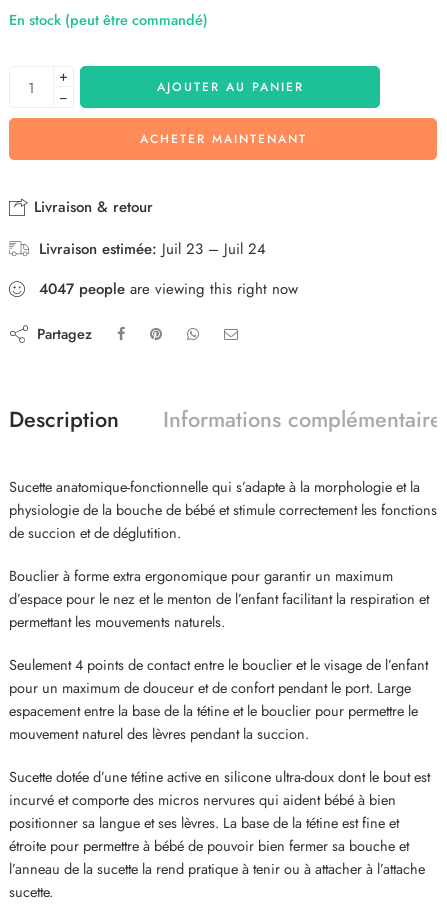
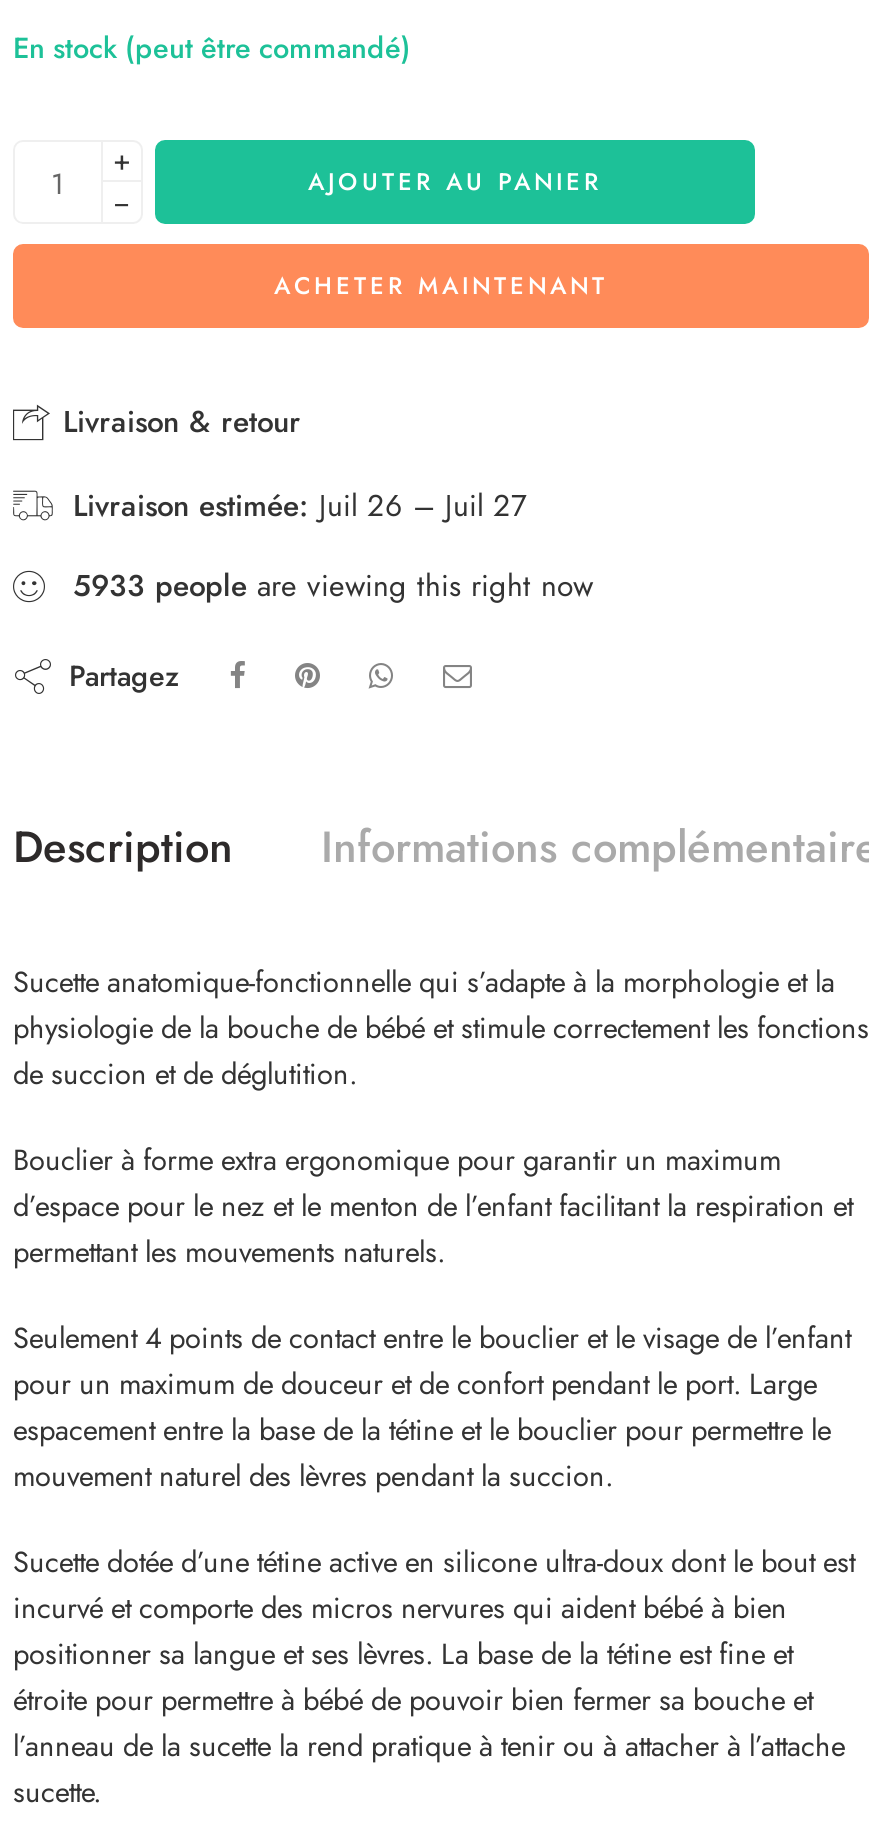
[39,238,266,260] Livraison estimée: Juil 23 – Juil 24 -> [73,484,527,528] Livraison estimée: Juil 26 – Juil 27
[39,278,298,300] 4047 people are viewing this right now -> [73,564,593,608] 5933 people are viewing this right now

